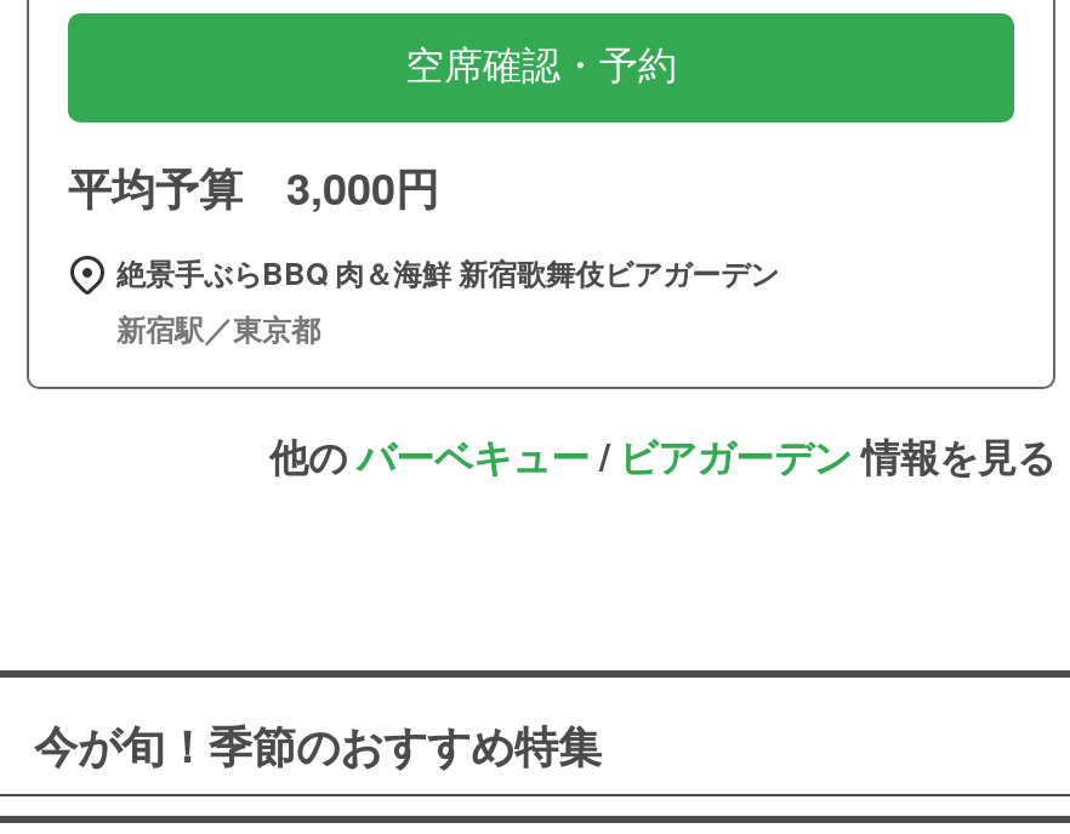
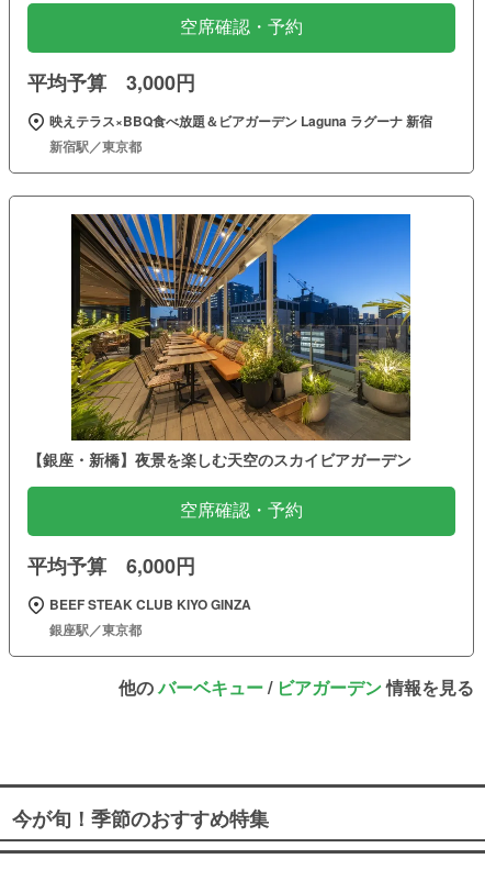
[116,252,779,296] 絶景手ぶらBBQ 肉＆海鮮 新宿歌舞伎ビアガーデン -> [49,111,432,131] 映えテラス×BBQ食べ放題＆ビアガーデン Laguna ラグーナ 新宿
none -> [27,213,411,639] [image] | 【銀座・新橋】夜景を楽しむ天空のスカイビアガーデン | 空席確認・予約 | 平均予算 6,000円 | BEEF STEAK CLUB KIYO GINZA | 銀座駅／東京都

